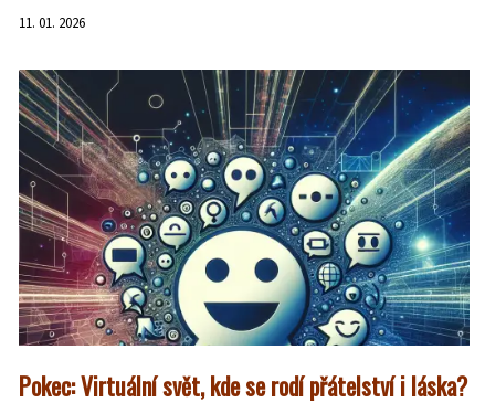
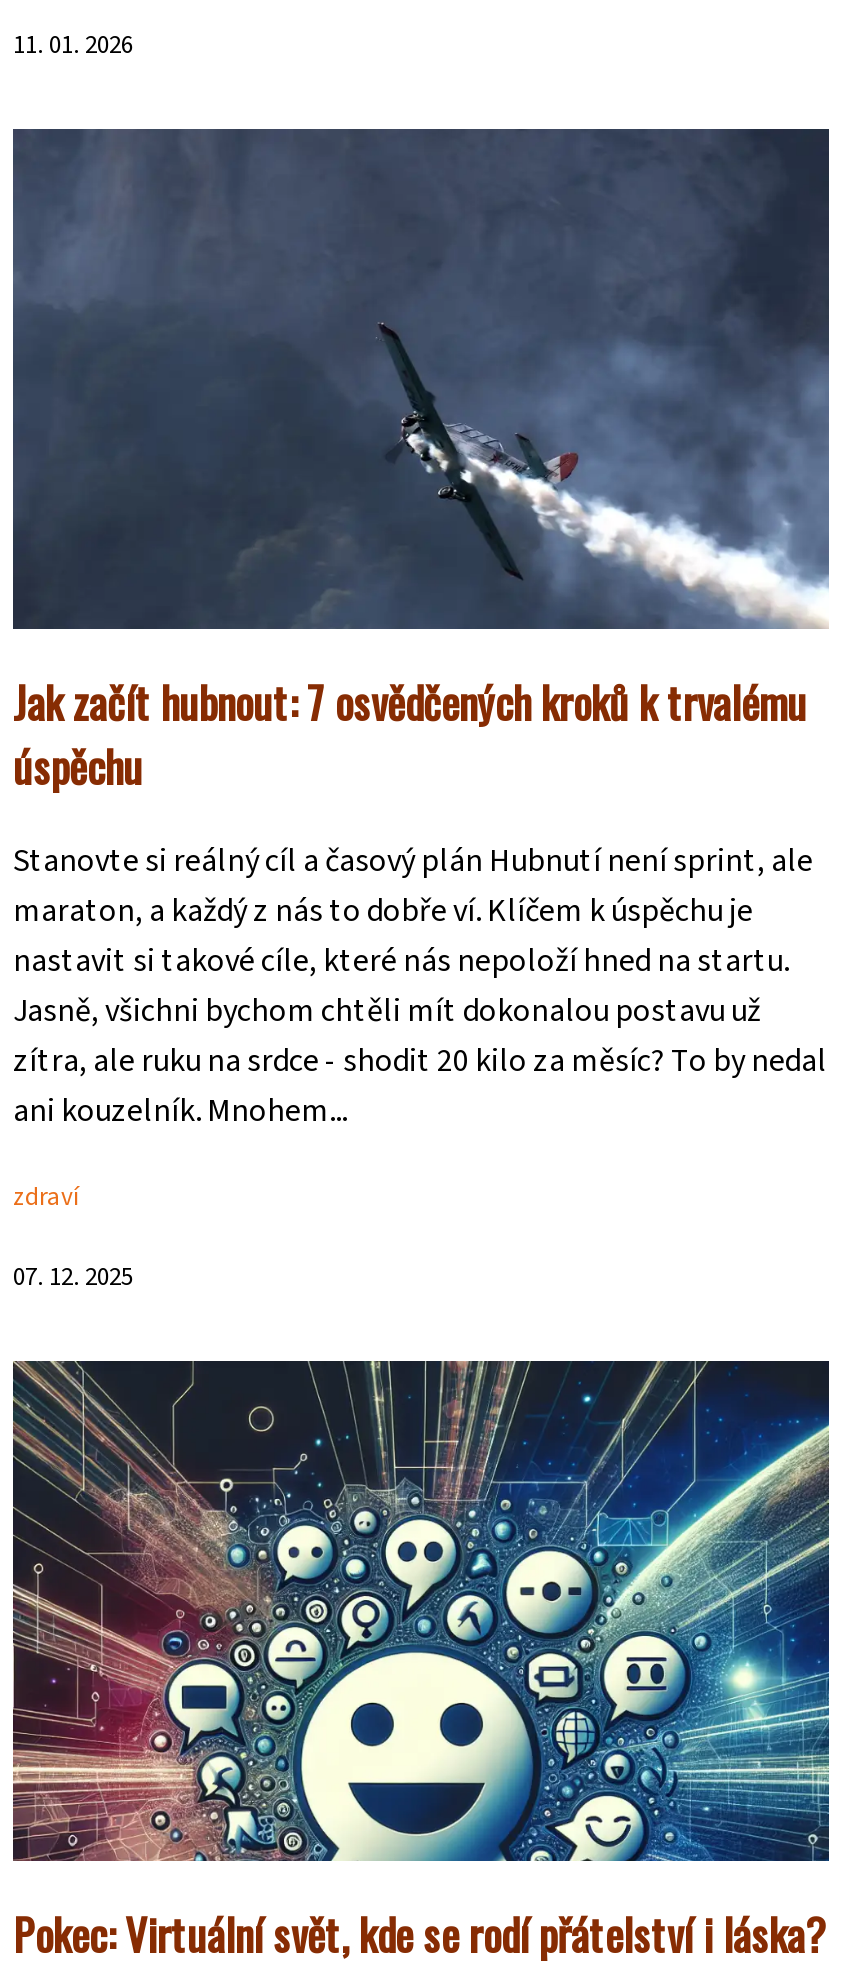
none -> [11,127,829,1295] [image] | Jak začít hubnout: 7 osvědčených kroků k trvalému | úspěchu | Stanovte si reálný cíl a časový plán Hubnutí není sprint, ale | maraton, a každý z nás to dobře ví. Klíčem k úspěchu je | nastavit si takové cíle, které nás nepoloží hned na startu. | Jasně, všichni bychom chtěli mít dokonalou postavu už | zítra, ale ruku na srdce - shodit 20 kilo za měsíc? To by nedal | ani kouzelník. Mnohem... | zdraví | 07. 12. 2025

